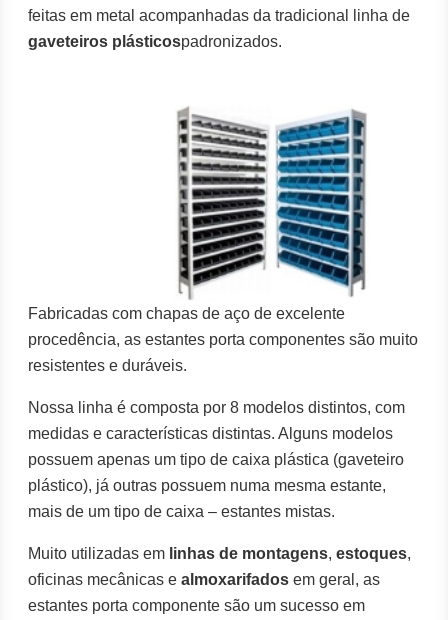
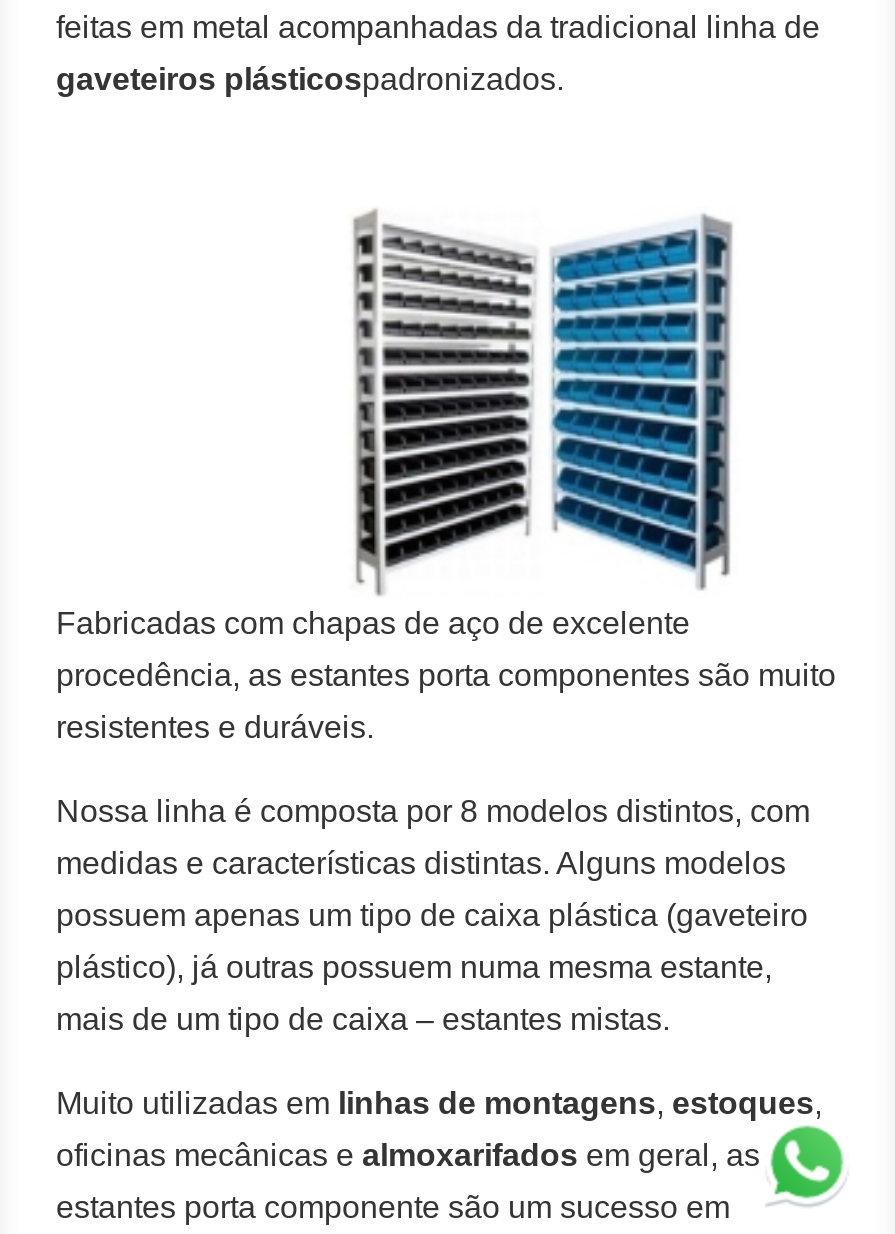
none -> [769,1124,845,1206] [image]

